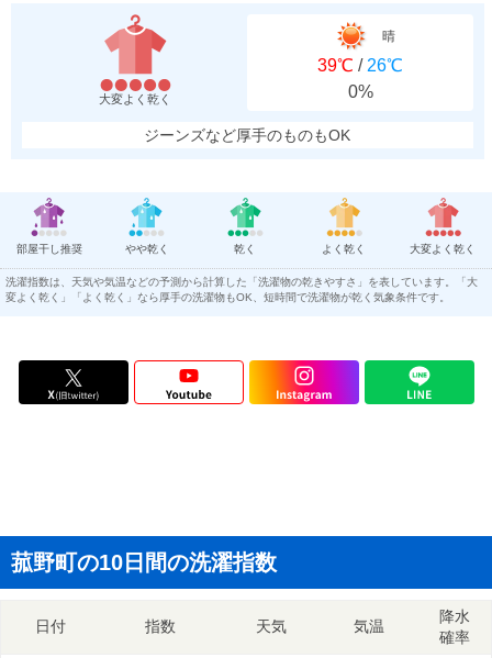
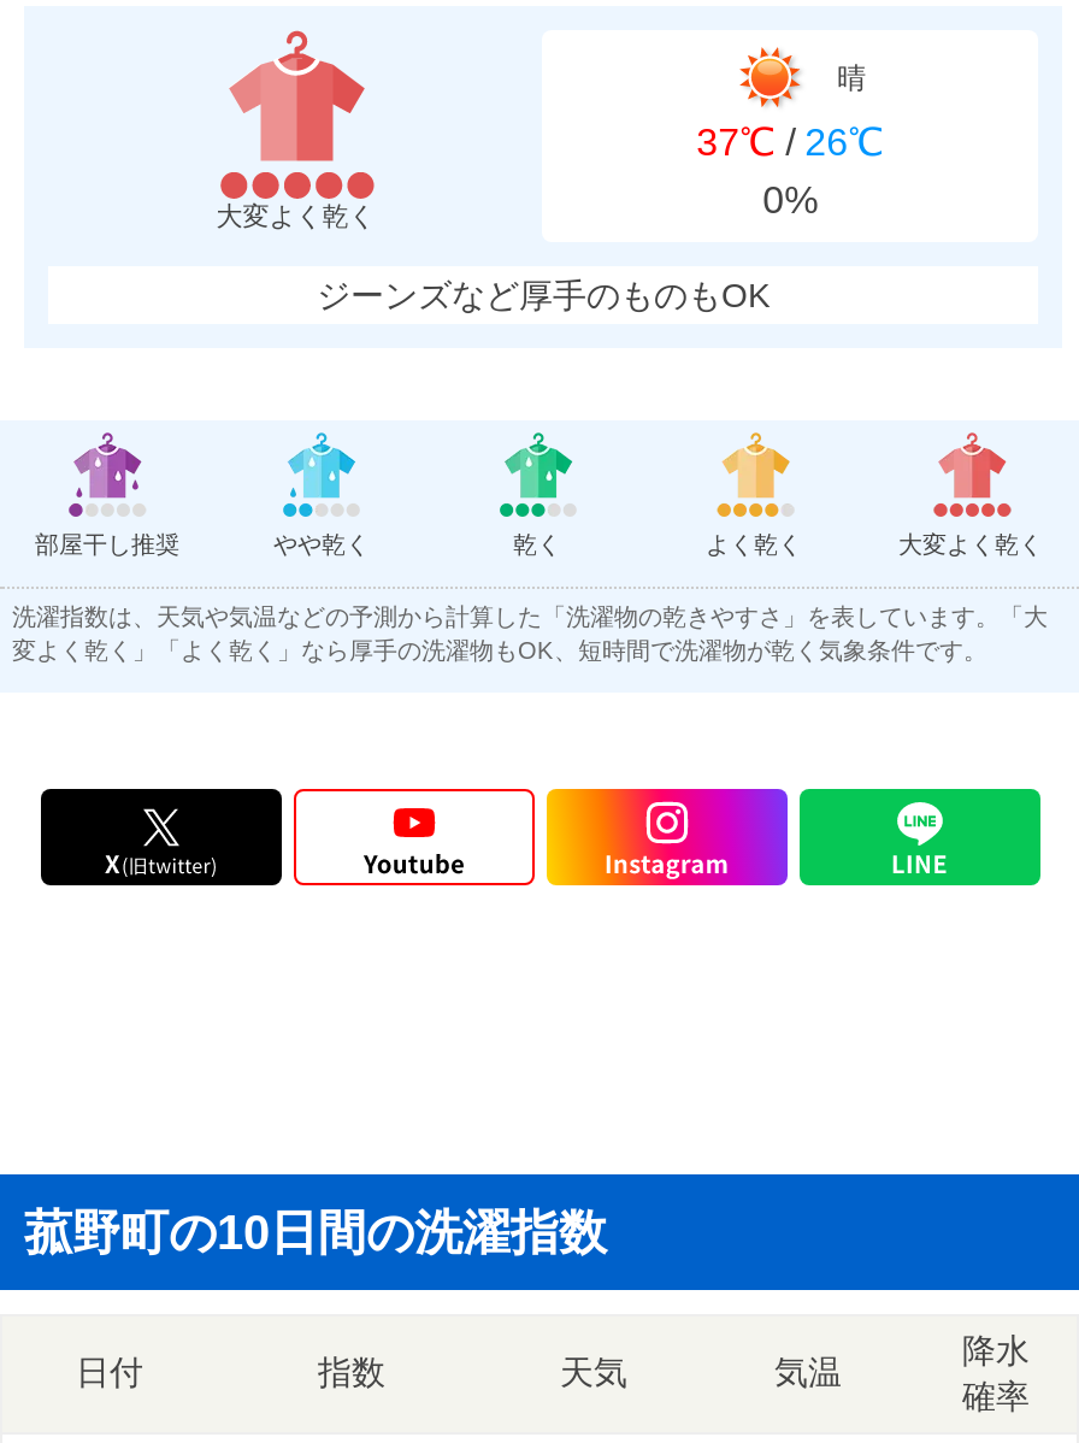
[318,56,403,75] 39℃ / 26℃ -> [697,122,884,163] 37℃ / 26℃

